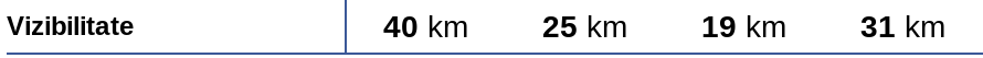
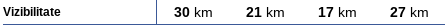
[383,9,469,44] 40 km -> [173,4,212,20] 30 km
[542,9,628,44] 25 km -> [245,4,284,20] 21 km
[701,9,788,44] 19 km -> [317,4,356,20] 17 km
[860,9,947,44] 31 km -> [389,4,428,20] 27 km

